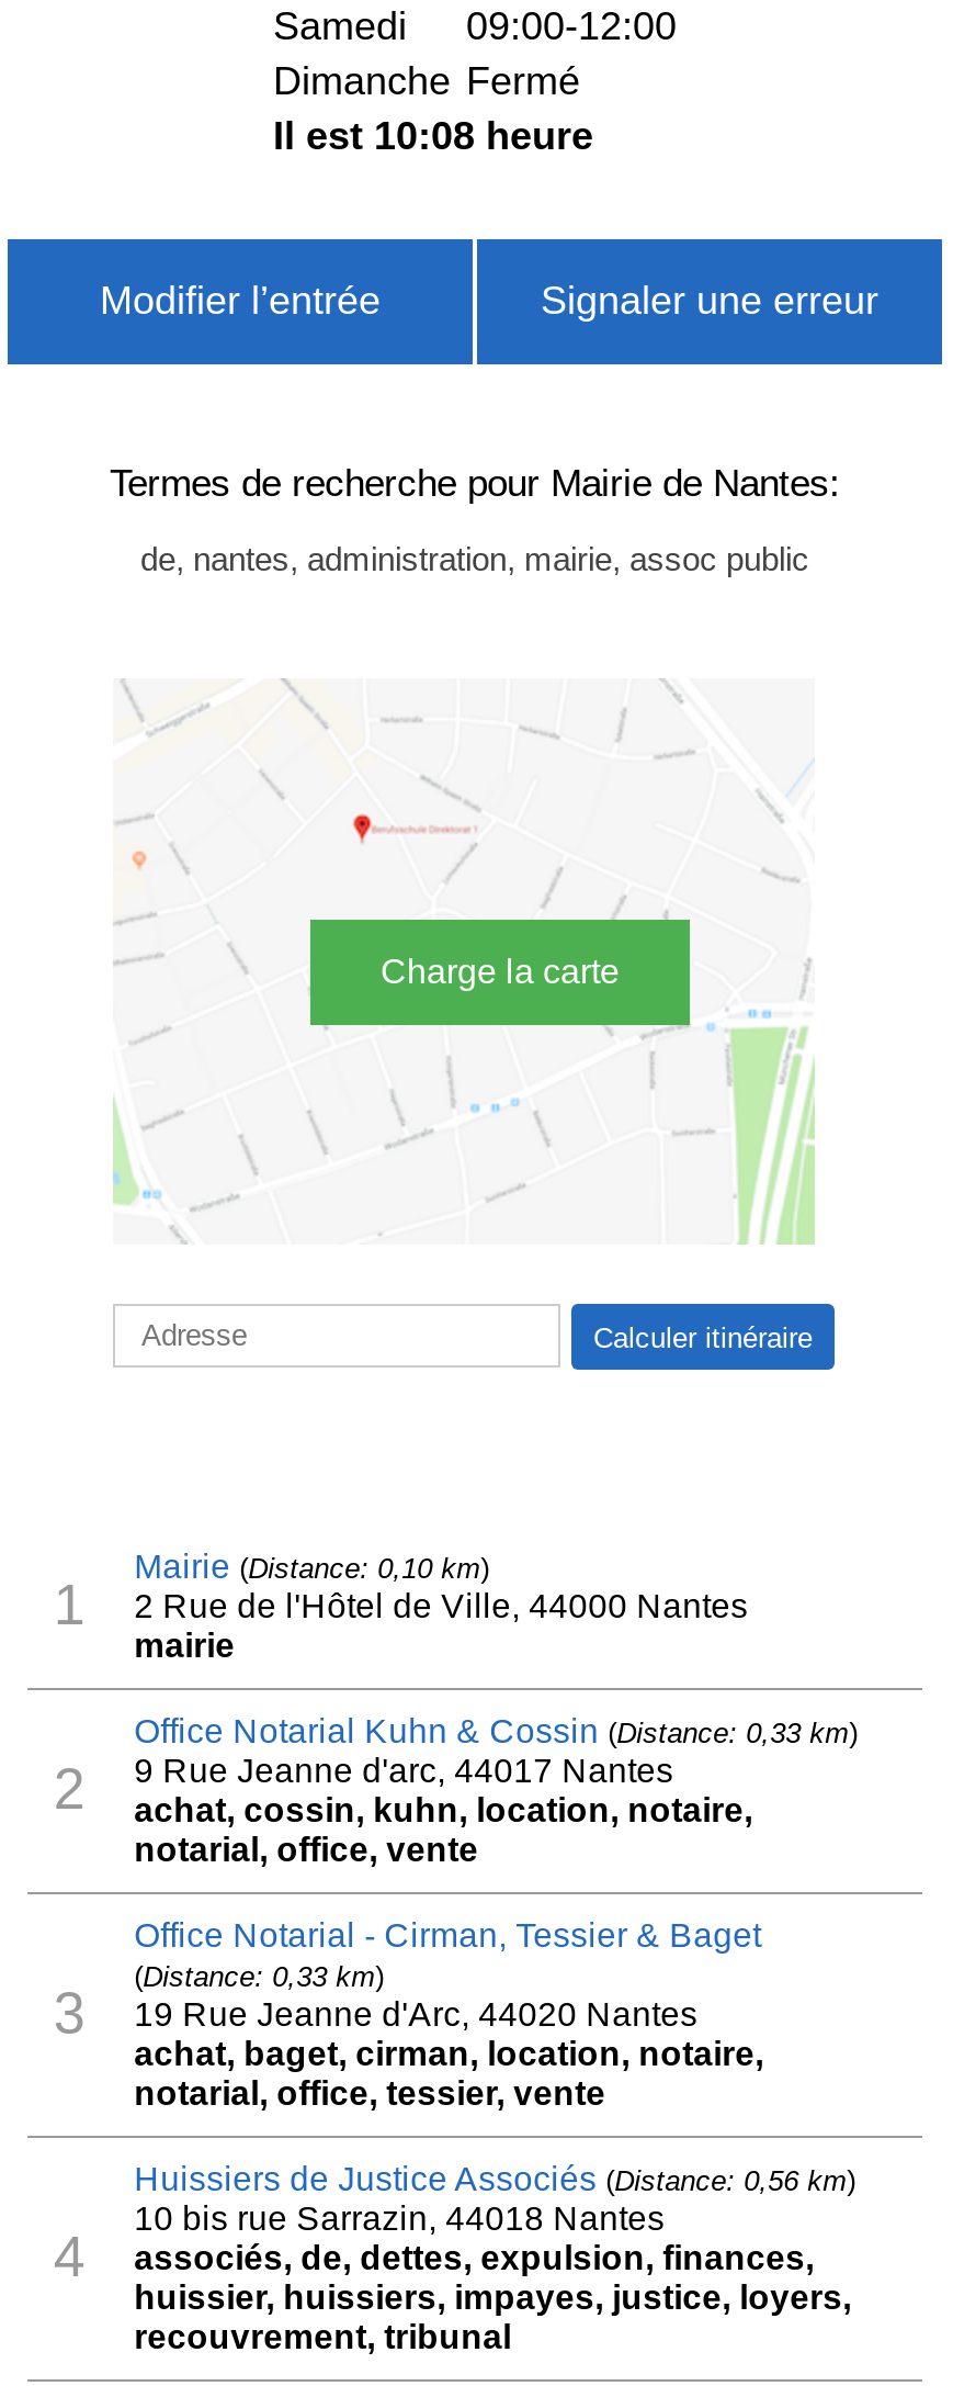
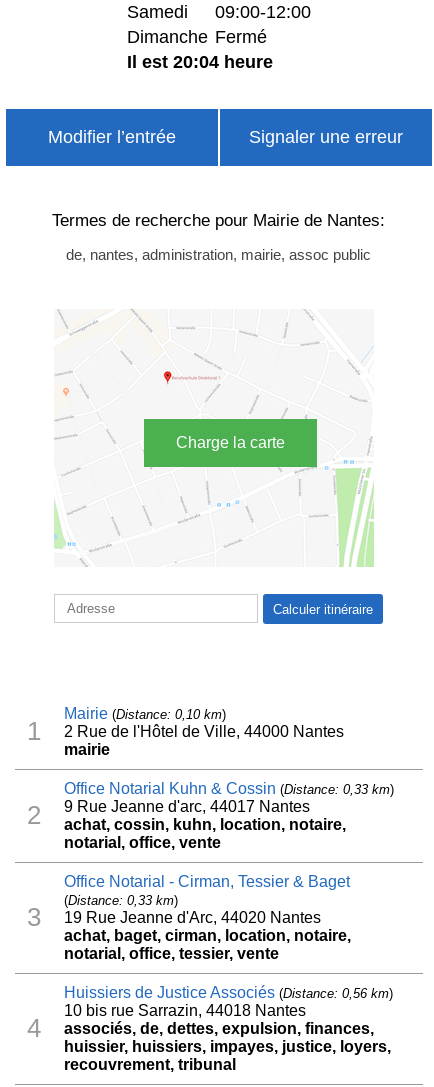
[273,115,593,159] Il est 10:08 heure -> [127,52,273,72] Il est 20:04 heure

